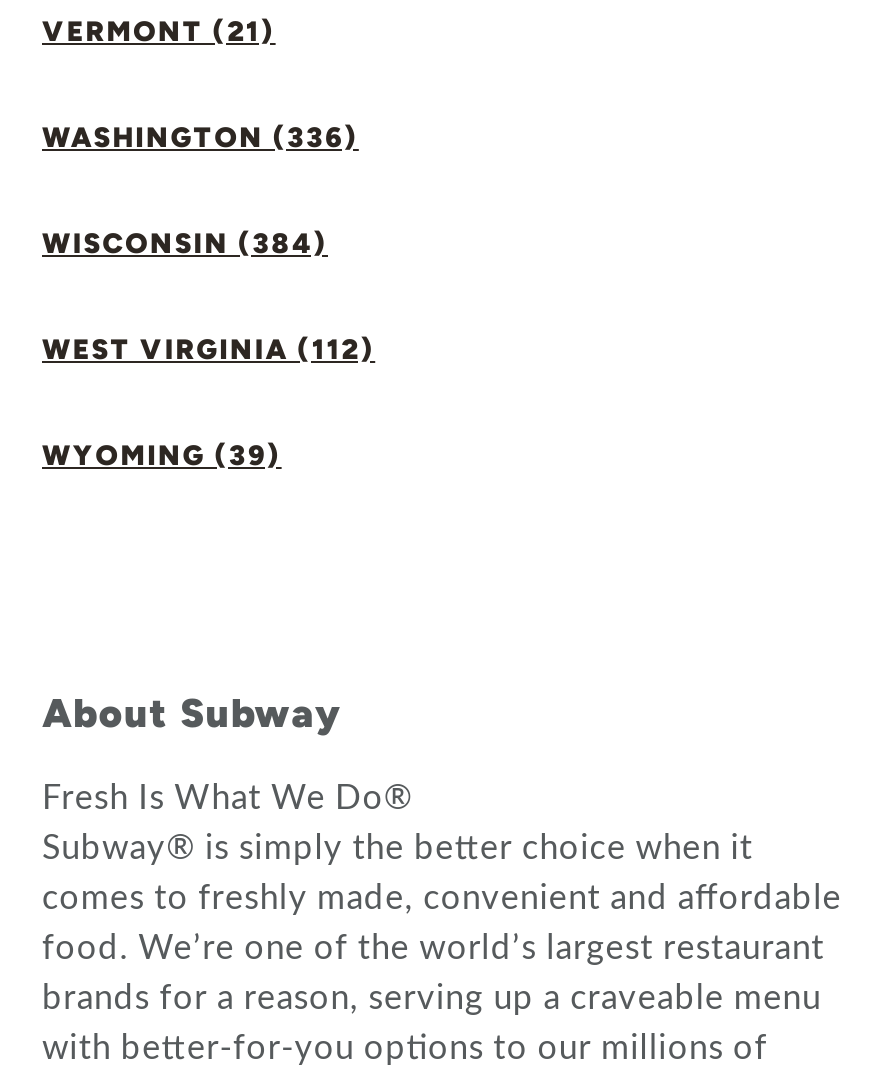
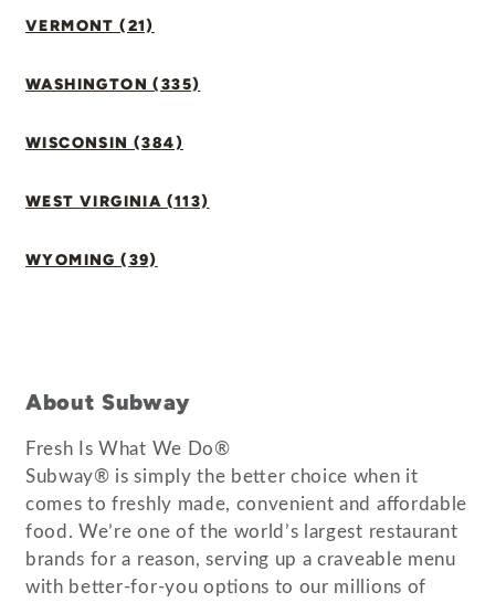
[42,121,359,155] WASHINGTON (336) -> [25,75,200,94] WASHINGTON (335)
[42,333,375,367] WEST VIRGINIA (112) -> [25,192,209,211] WEST VIRGINIA (113)

